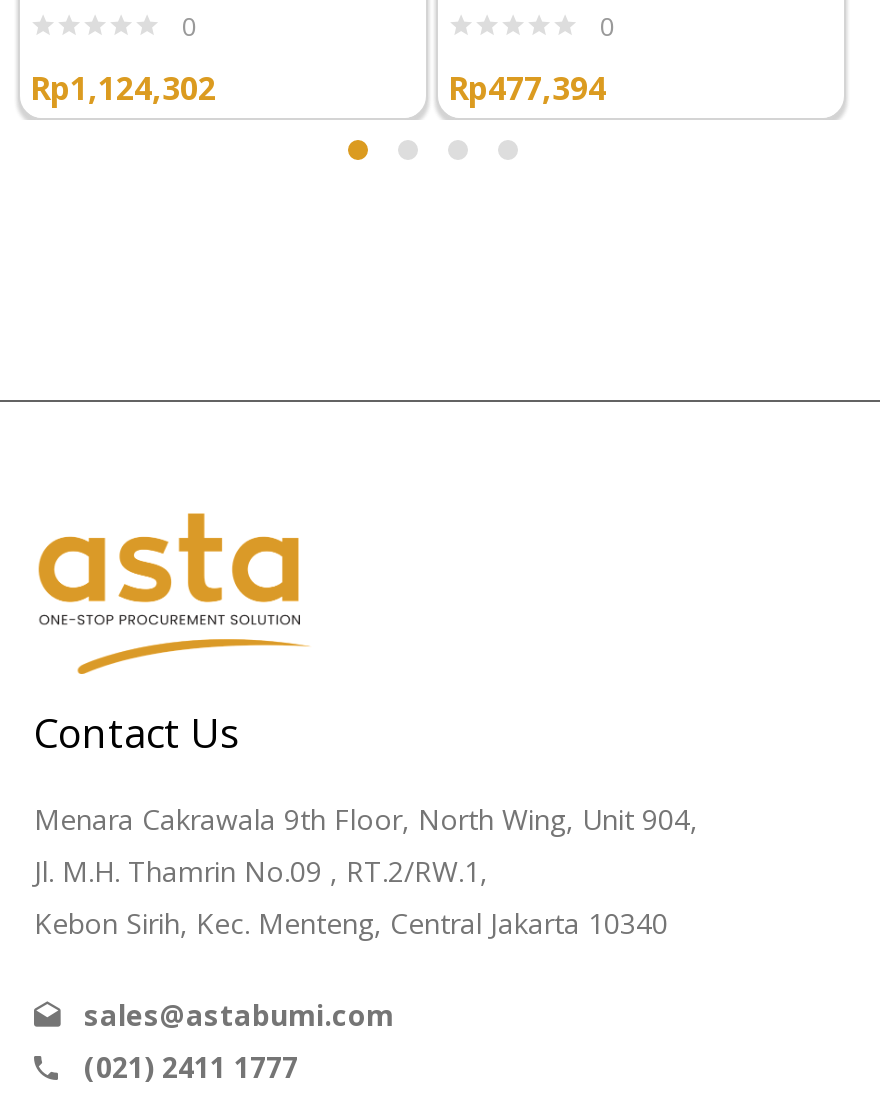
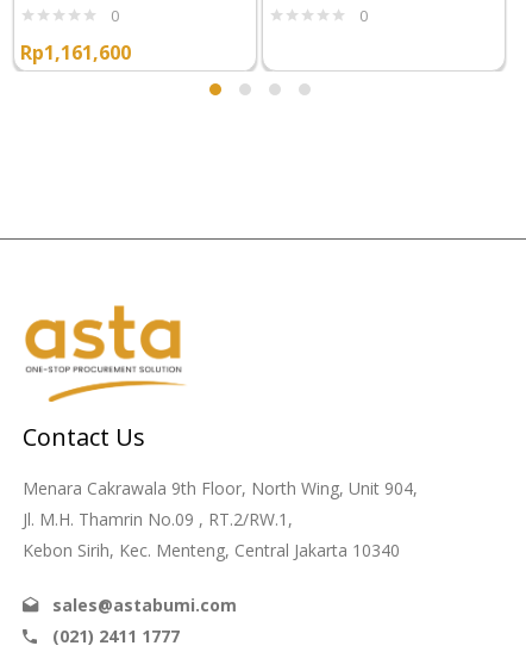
[30,65,216,109] Rp1,124,302 -> [20,39,131,65] Rp1,161,600
[448,65,606,109] Rp477,394 -> none

